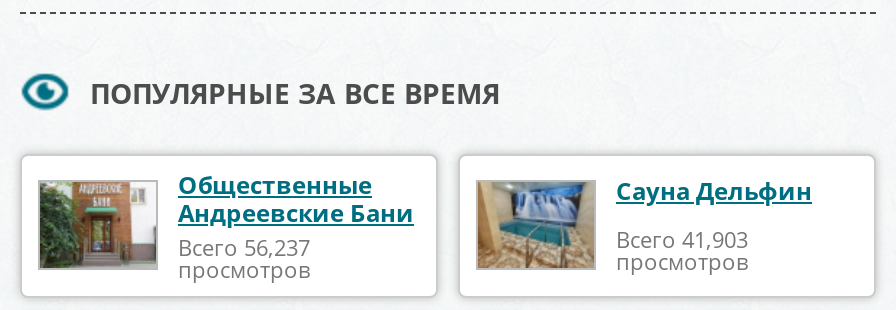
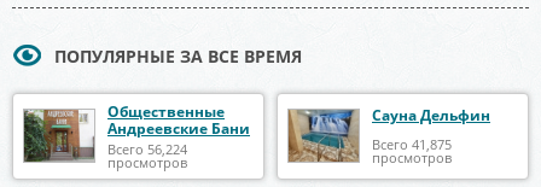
[178,232,310,262] Всего 56,237 -> [107,140,187,158] Всего 56,224
[616,225,748,255] Всего 41,903 -> [372,136,452,154] Всего 41,875

